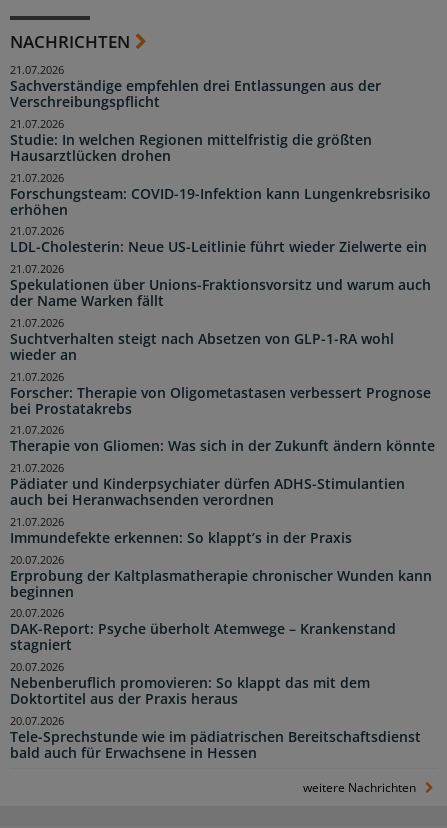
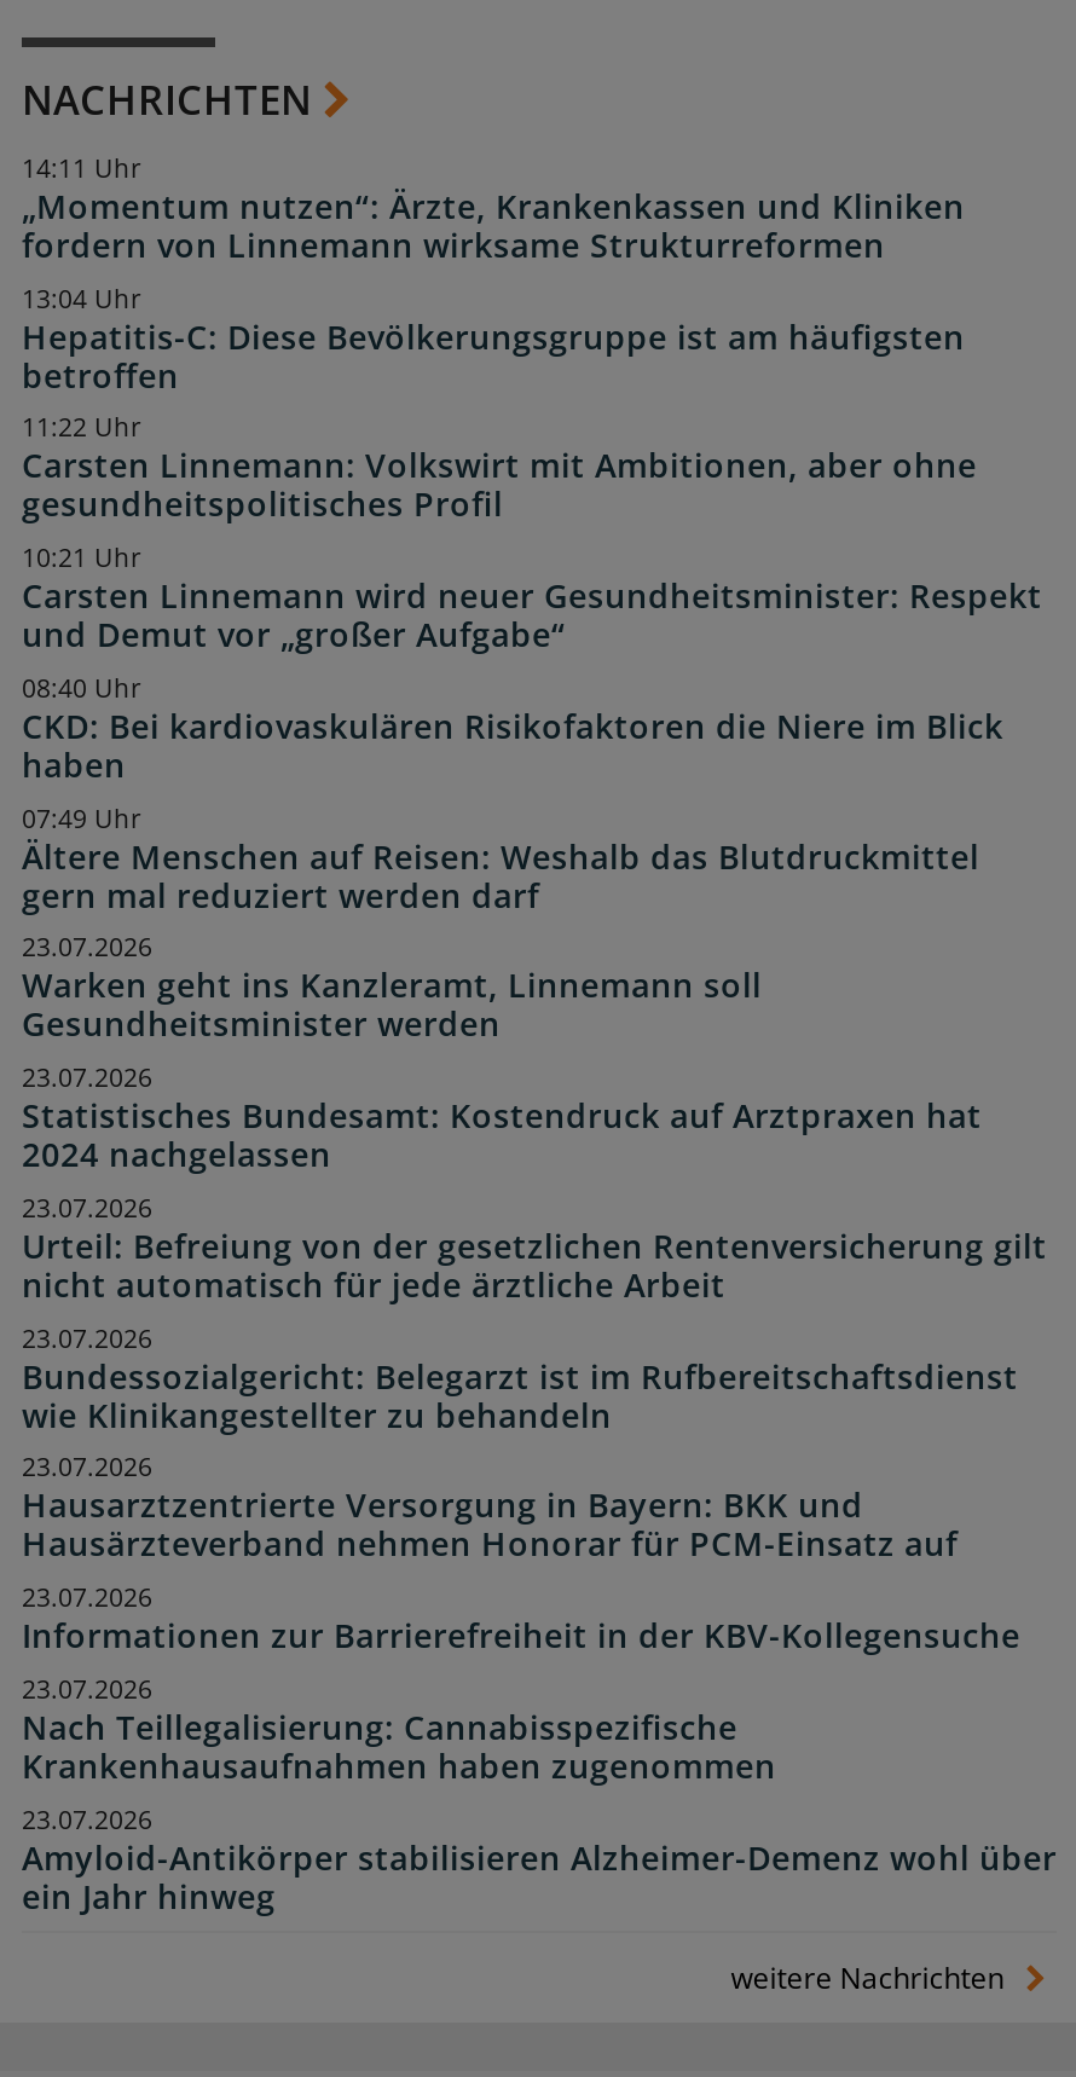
[10,63,64,77] 21.07.2026 -> [22,150,143,184] 14:11 Uhr
[10,77,381,111] Sachverständige empfehlen drei Entlassungen aus der | Verschreibungspflicht -> [22,184,965,266] „Momentum nutzen“: Ärzte, Krankenkassen und Kliniken | fordern von Linnemann wirksame Strukturreformen
[10,117,64,131] 21.07.2026 -> [22,280,143,314] 13:04 Uhr
[10,131,372,165] Studie: In welchen Regionen mittelfristig die größten | Hausarztlücken drohen -> [22,314,965,397] Hepatitis-C: Diese Bevölkerungsgruppe ist am häufigsten | betroffen
[10,171,64,185] 21.07.2026 -> [22,410,143,444] 11:22 Uhr
[10,185,431,219] Forschungsteam: COVID-19-Infektion kann Lungenkrebsrisiko | erhöhen -> [22,444,977,526] Carsten Linnemann: Volkswirt mit Ambitionen, aber ohne | gesundheitspolitisches Profil
[10,224,64,238] 21.07.2026 -> [22,540,143,574] 10:21 Uhr
[10,238,427,256] LDL-Cholesterin: Neue US-Leitlinie führt wieder Zielwerte ein -> [22,574,1042,656] Carsten Linnemann wird neuer Gesundheitsminister: Respekt | und Demut vor „großer Aufgabe“
[10,262,64,276] 21.07.2026 -> [22,670,143,704] 08:40 Uhr
[10,276,431,310] Spekulationen über Unions-Fraktionsvorsitz und warum auch | der Name Warken fällt -> [22,704,1003,786] CKD: Bei kardiovaskulären Risikofaktoren die Niere im Blick | haben
[10,316,64,330] 21.07.2026 -> [22,800,143,834] 07:49 Uhr
[10,330,394,364] Suchtverhalten steigt nach Absetzen von GLP-1-RA wohl | wieder an -> [22,834,979,916] Ältere Menschen auf Reisen: Weshalb das Blutdruckmittel | gern mal reduziert werden darf
[10,370,64,384] 21.07.2026 -> [22,930,152,964] 23.07.2026
[10,384,431,418] Forscher: Therapie von Oligometastasen verbessert Prognose | bei Prostatakrebs -> [22,964,762,1046] Warken geht ins Kanzleramt, Linnemann soll | Gesundheitsminister werden
[10,423,64,437] 21.07.2026 -> [22,1060,152,1094] 23.07.2026
[10,437,435,455] Therapie von Gliomen: Was sich in der Zukunft ändern könnte -> [22,1094,982,1176] Statistisches Bundesamt: Kostendruck auf Arztpraxen hat | 2024 nachgelassen
[10,461,64,475] 21.07.2026 -> [22,1190,152,1224] 23.07.2026
[10,475,405,509] Pädiater und Kinderpsychiater dürfen ADHS-Stimulantien | auch bei Heranwachsenden verordnen -> [22,1224,1047,1306] Urteil: Befreiung von der gesetzlichen Rentenversicherung gilt | nicht automatisch für jede ärztliche Arbeit
[10,515,64,529] 21.07.2026 -> [22,1320,152,1354] 23.07.2026
[10,529,352,547] Immundefekte erkennen: So klappt’s in der Praxis -> [22,1354,1018,1436] Bundessozialgericht: Belegarzt ist im Rufbereitschaftsdienst | wie Klinikangestellter zu behandeln
[10,553,64,567] 20.07.2026 -> [22,1450,152,1484] 23.07.2026
[10,567,432,601] Erprobung der Kaltplasmatherapie chronischer Wunden kann | beginnen -> [22,1484,958,1566] Hausarztzentrierte Versorgung in Bayern: BKK und | Hausärzteverband nehmen Honorar für PCM-Einsatz auf
[10,606,64,620] 20.07.2026 -> [22,1580,152,1614] 23.07.2026
[10,620,396,654] DAK-Report: Psyche überholt Atemwege – Krankenstand | stagniert -> [22,1614,1020,1657] Informationen zur Barrierefreiheit in der KBV-Kollegensuche
[10,660,64,674] 20.07.2026 -> [22,1671,152,1705] 23.07.2026
[10,674,370,708] Nebenberuflich promovieren: So klappt das mit dem | Doktortitel aus der Praxis heraus -> [22,1705,776,1787] Nach Teillegalisierung: Cannabisspezifische | Krankenhausaufnahmen haben zugenommen
[10,714,64,728] 20.07.2026 -> [22,1801,152,1835] 23.07.2026
[10,728,421,762] Tele-Sprechstunde wie im pädiatrischen Bereitschaftsdienst | bald auch für Erwachsene in Hessen -> [22,1835,1057,1917] Amyloid-Antikörper stabilisieren Alzheimer-Demenz wohl über | ein Jahr hinweg

